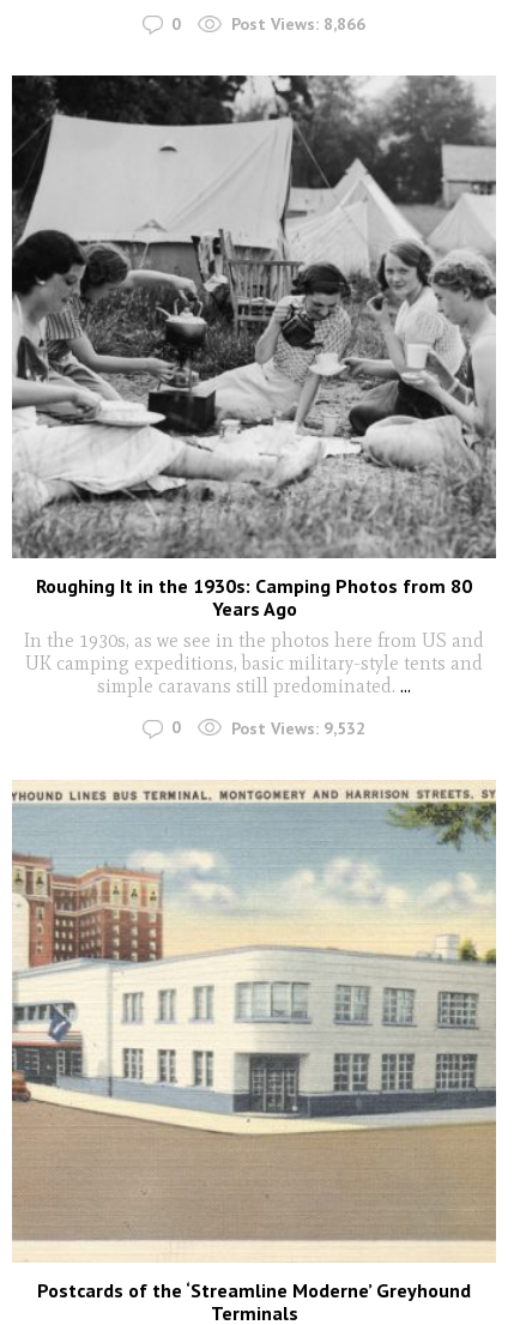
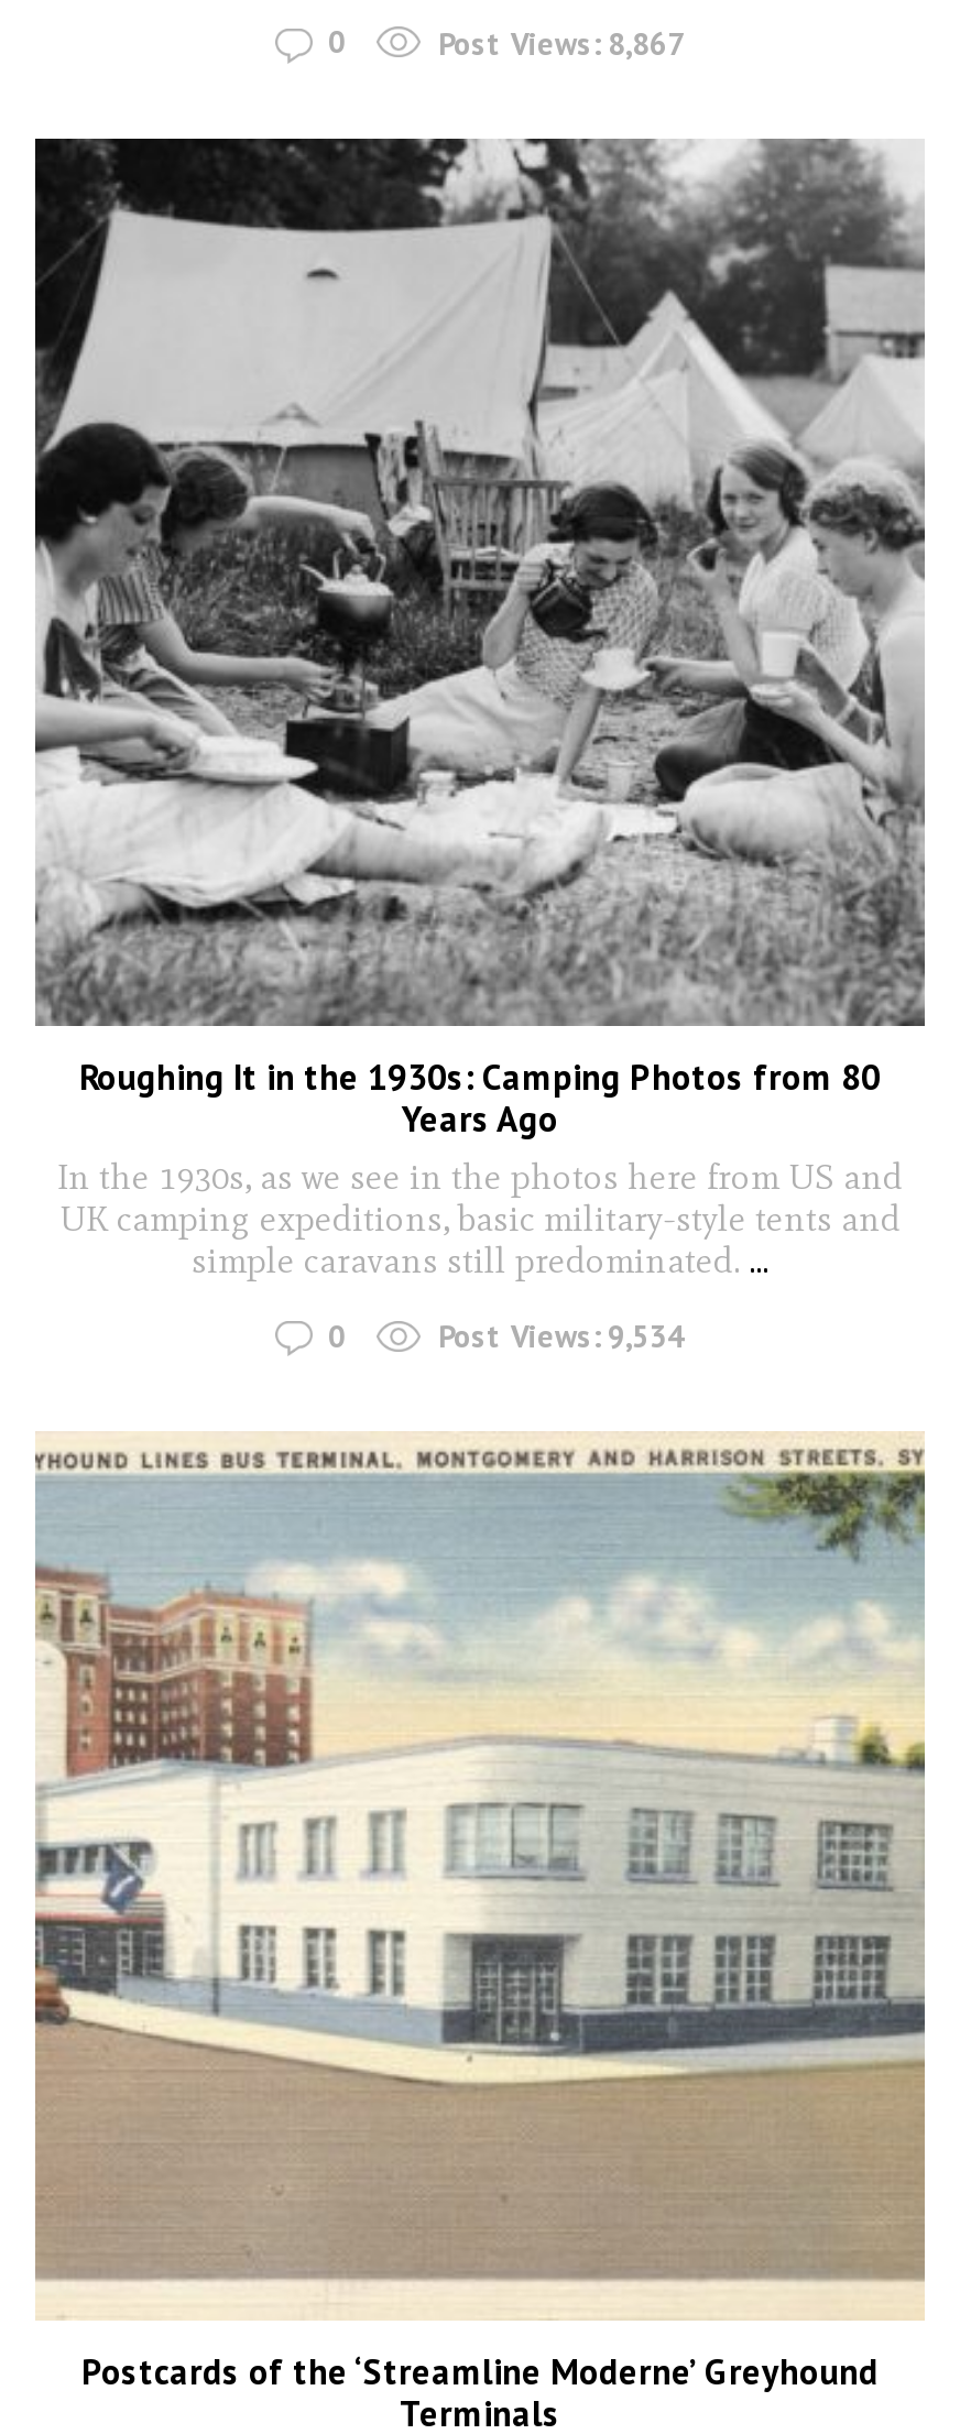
[231,13,365,35] Post Views: 8,866 -> [438,23,685,63] Post Views: 8,867
[231,717,365,739] Post Views: 9,532 -> [438,1317,685,1357] Post Views: 9,534

